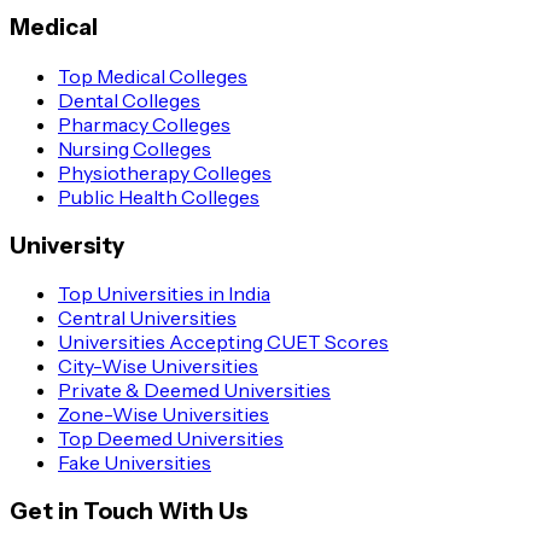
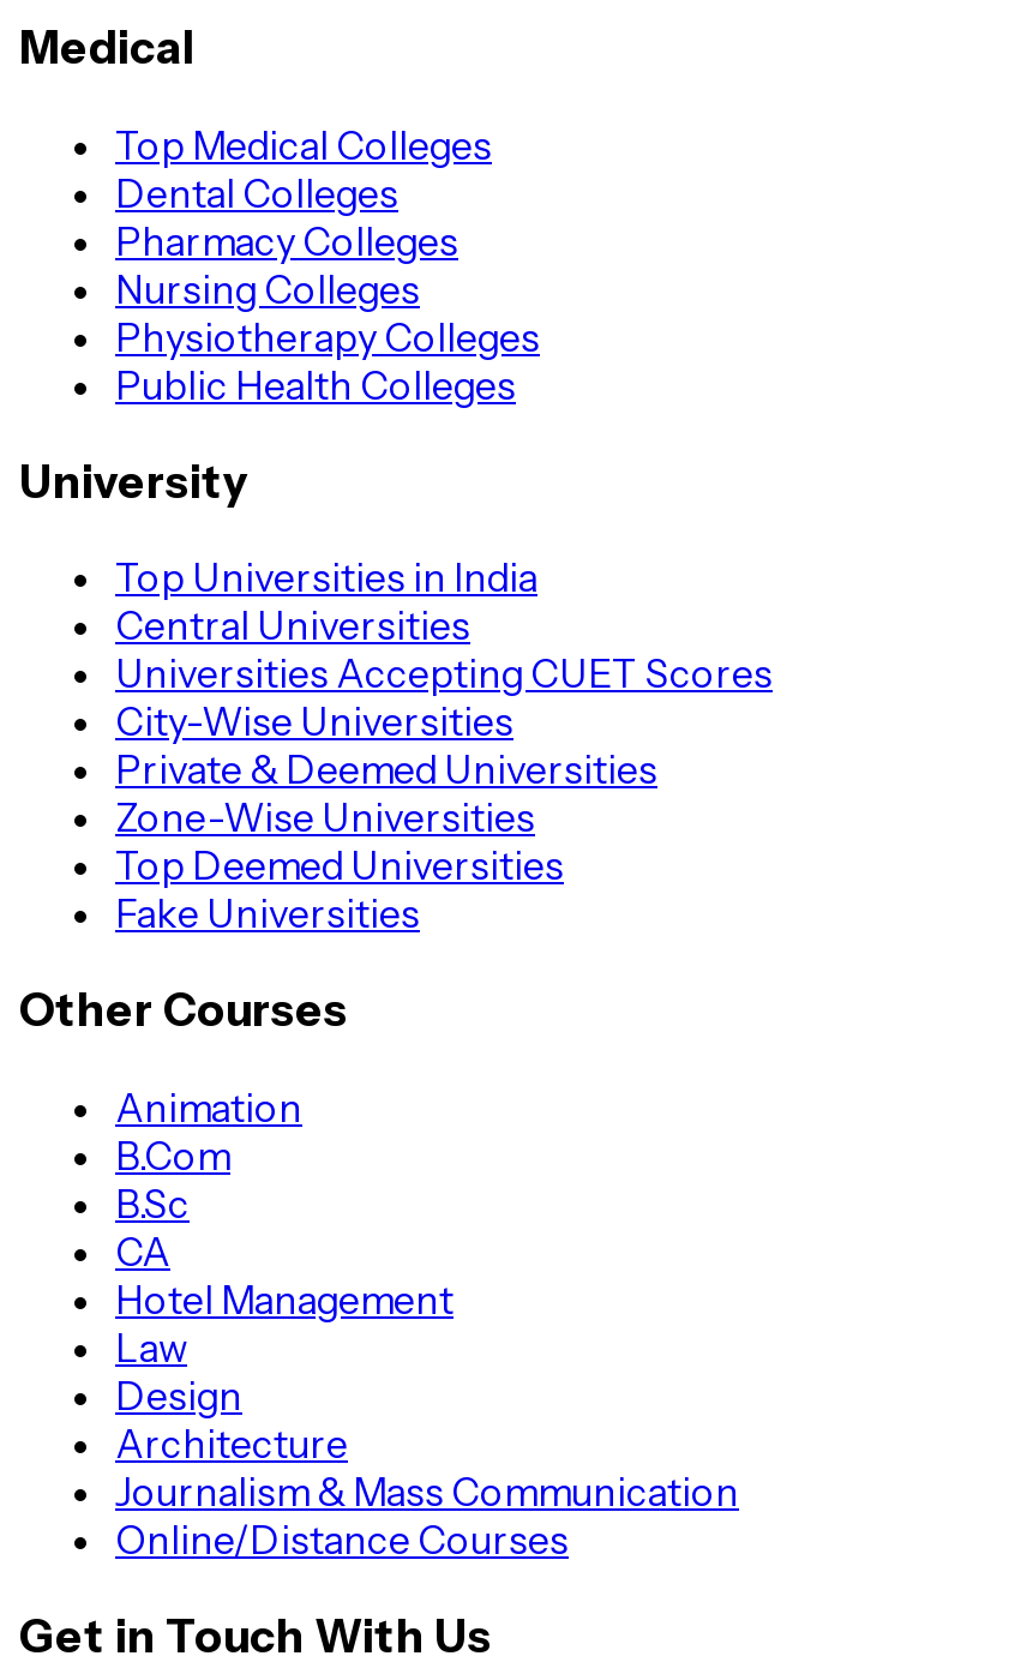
none -> [19,983,739,1563] Other Courses | Animation | B.Com | B.Sc | CA | Hotel Management | Law | Design | Architecture | Journalism & Mass Communication | Online/Distance Courses

